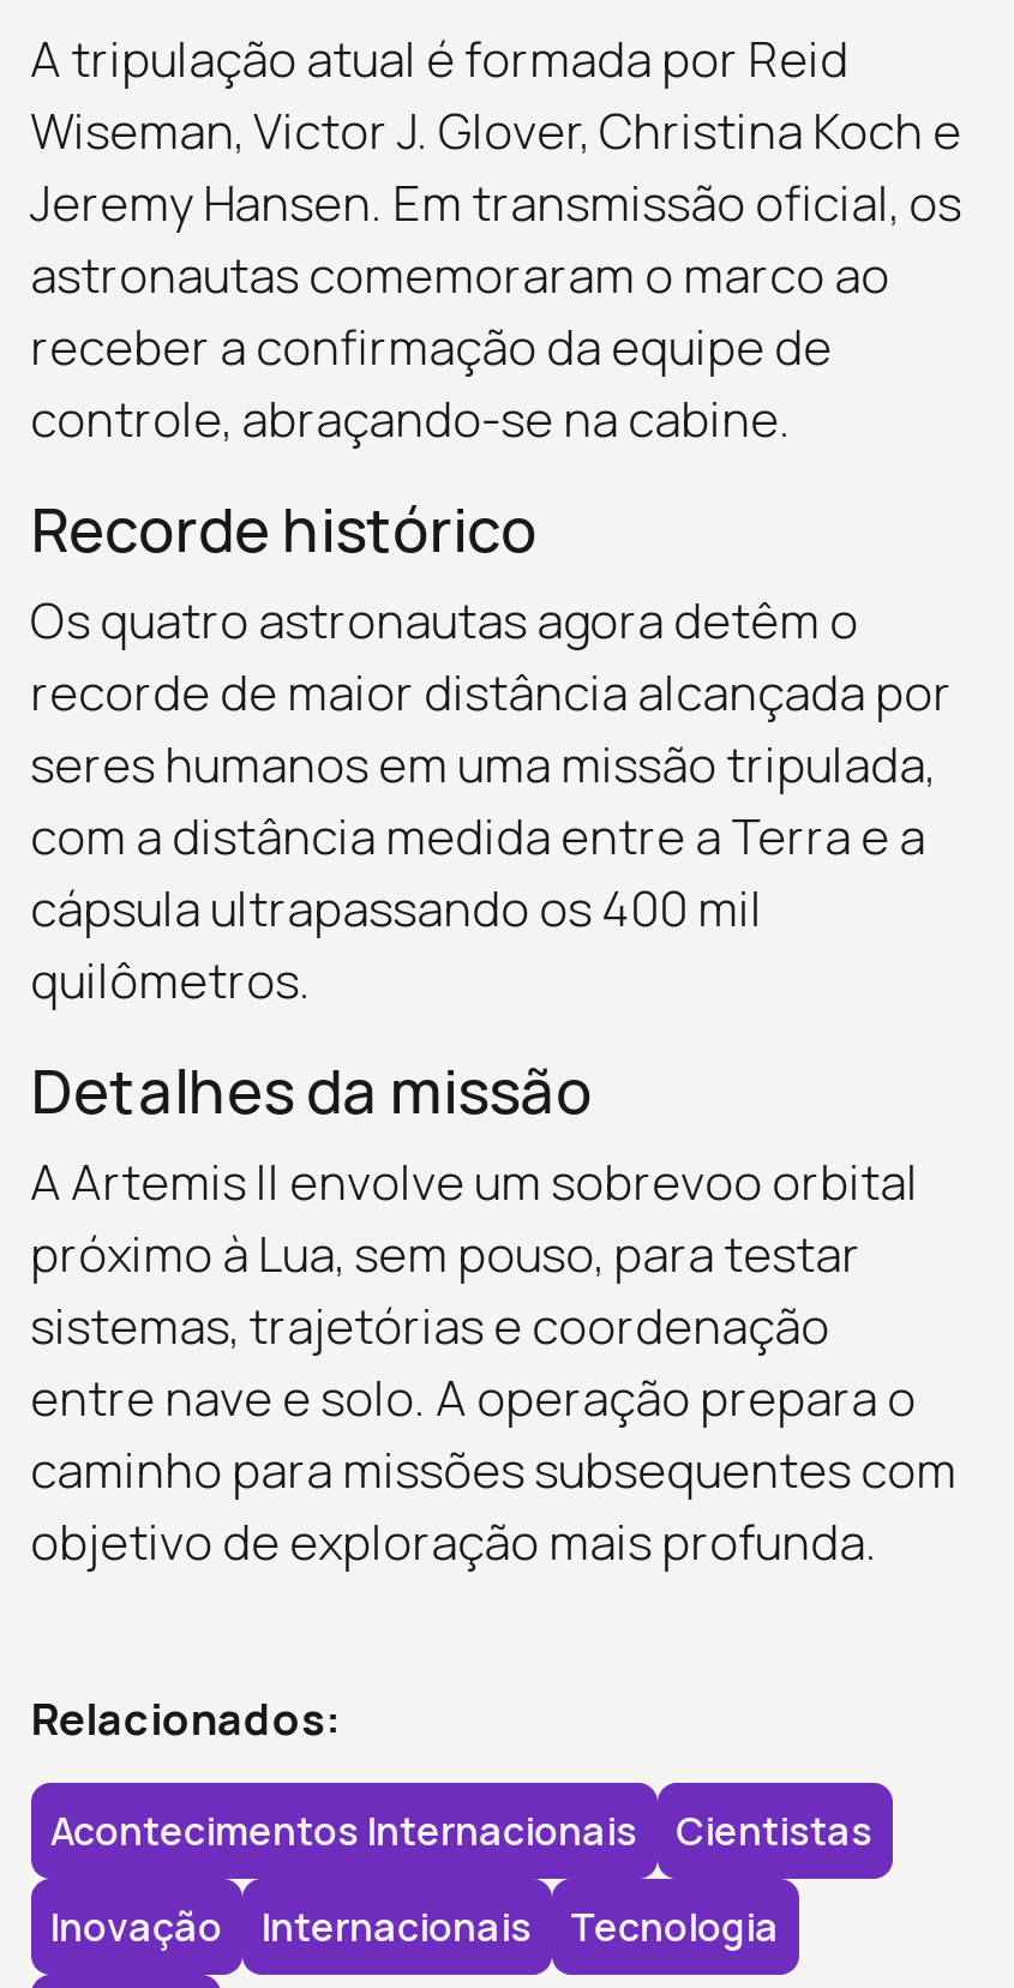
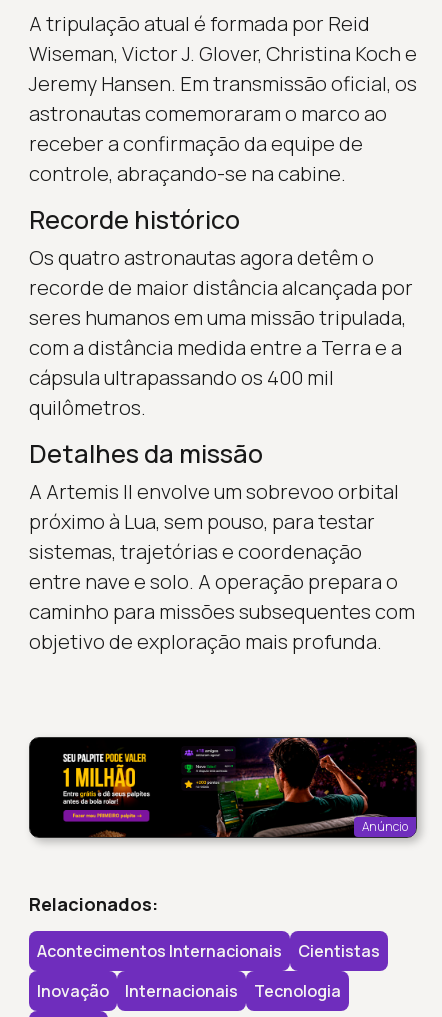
none -> [28,736,421,842] [image] | Anúncio

